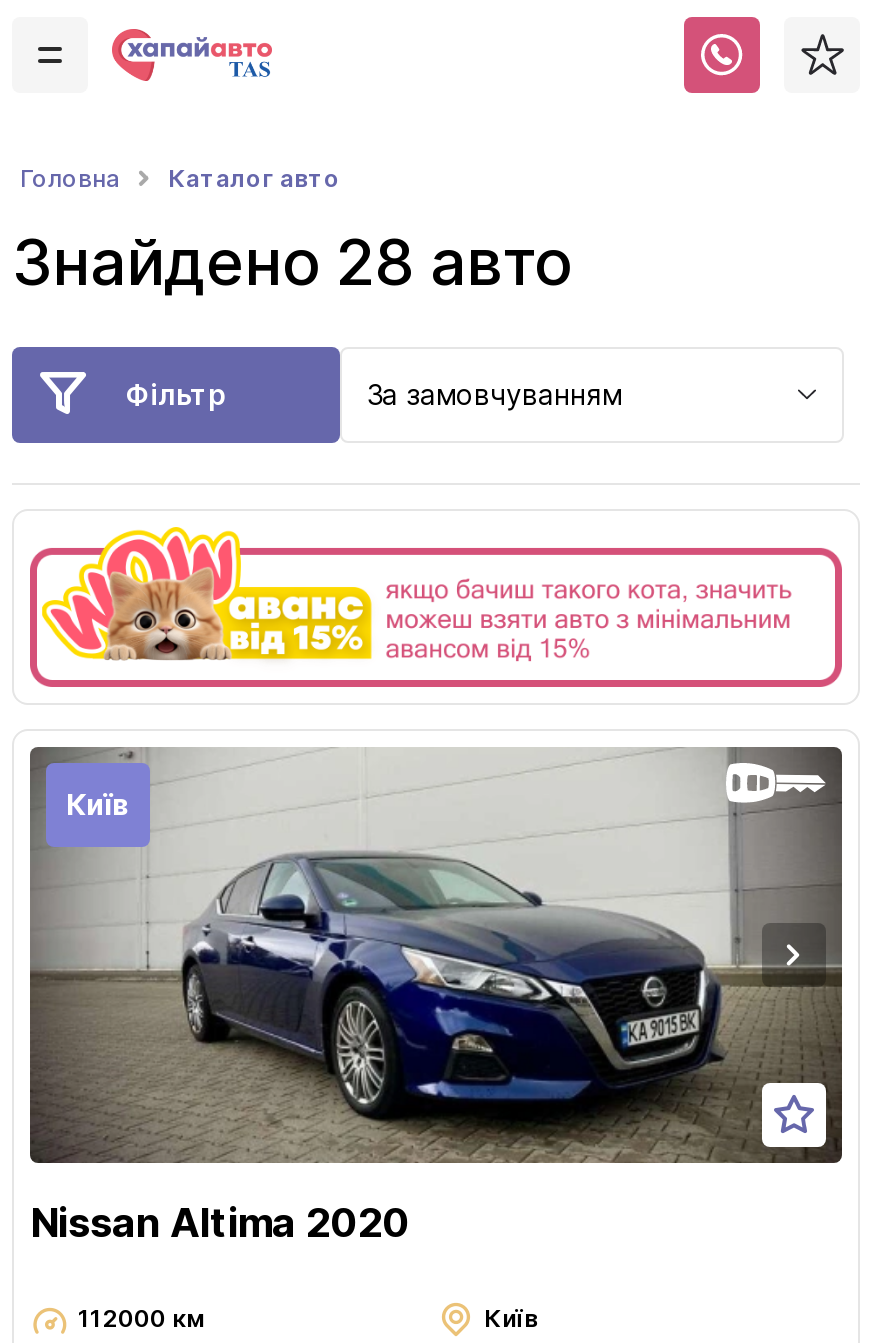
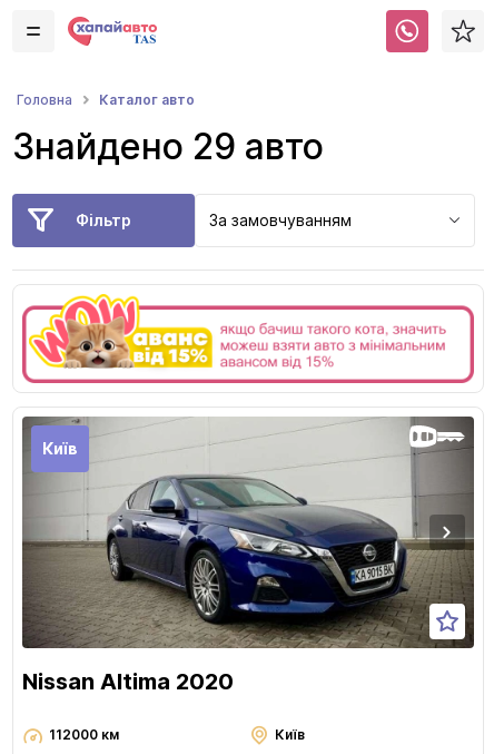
[12,223,572,301] Знайдено 28 авто -> [12,125,324,168] Знайдено 29 авто

